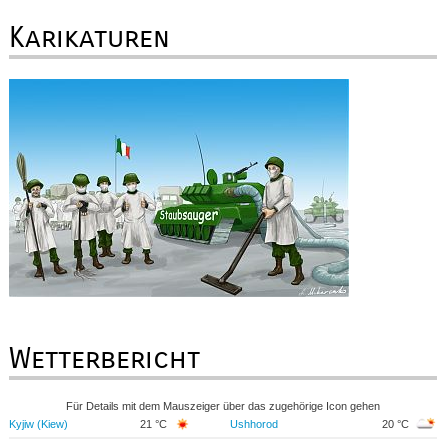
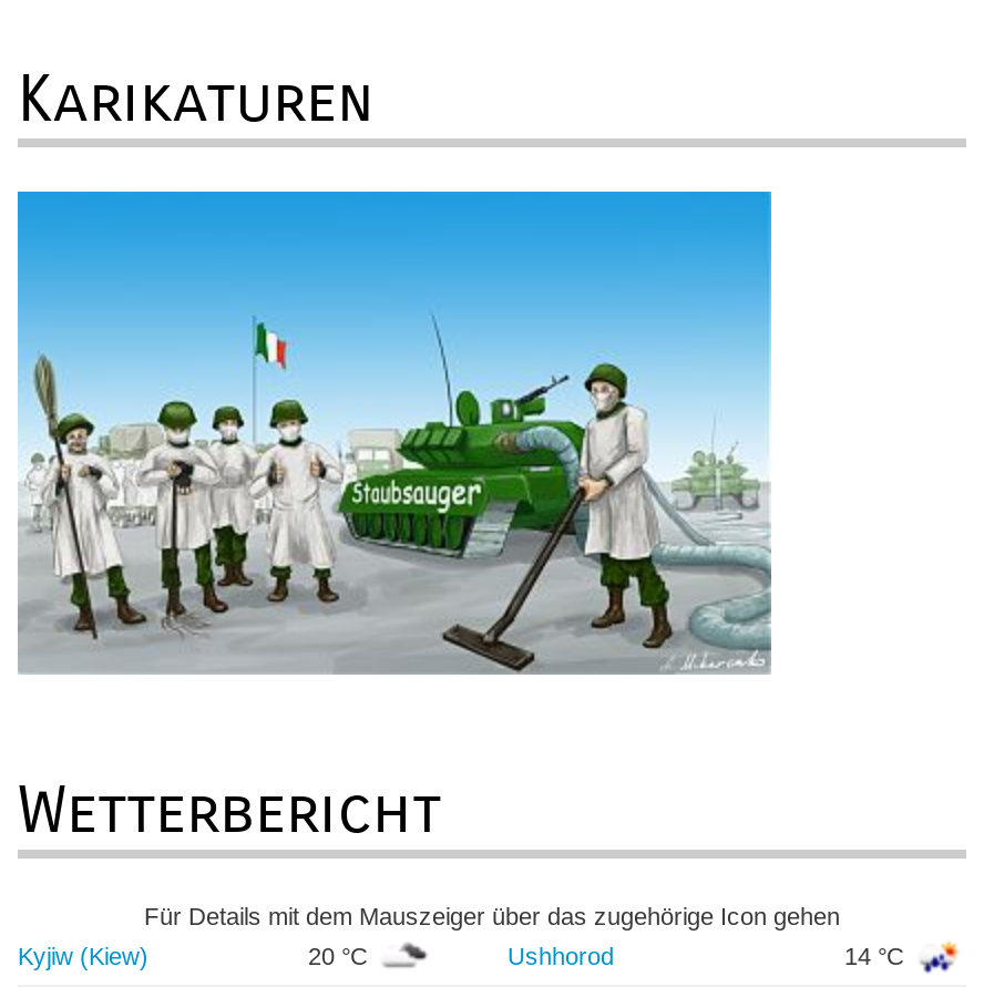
[140,417,170,429] 21 °C -> [308,942,375,968] 20 °C
[382,417,412,429] 20 °C -> [844,942,911,968] 14 °C

